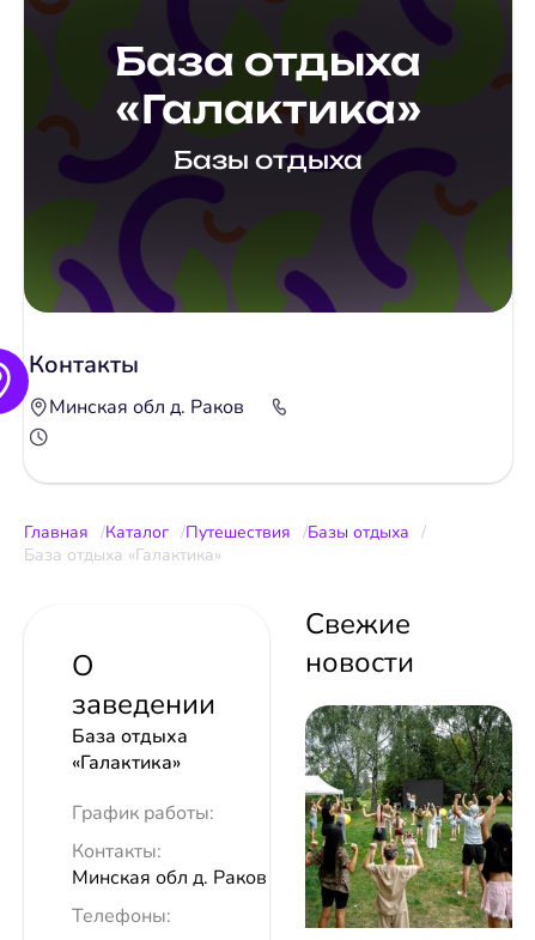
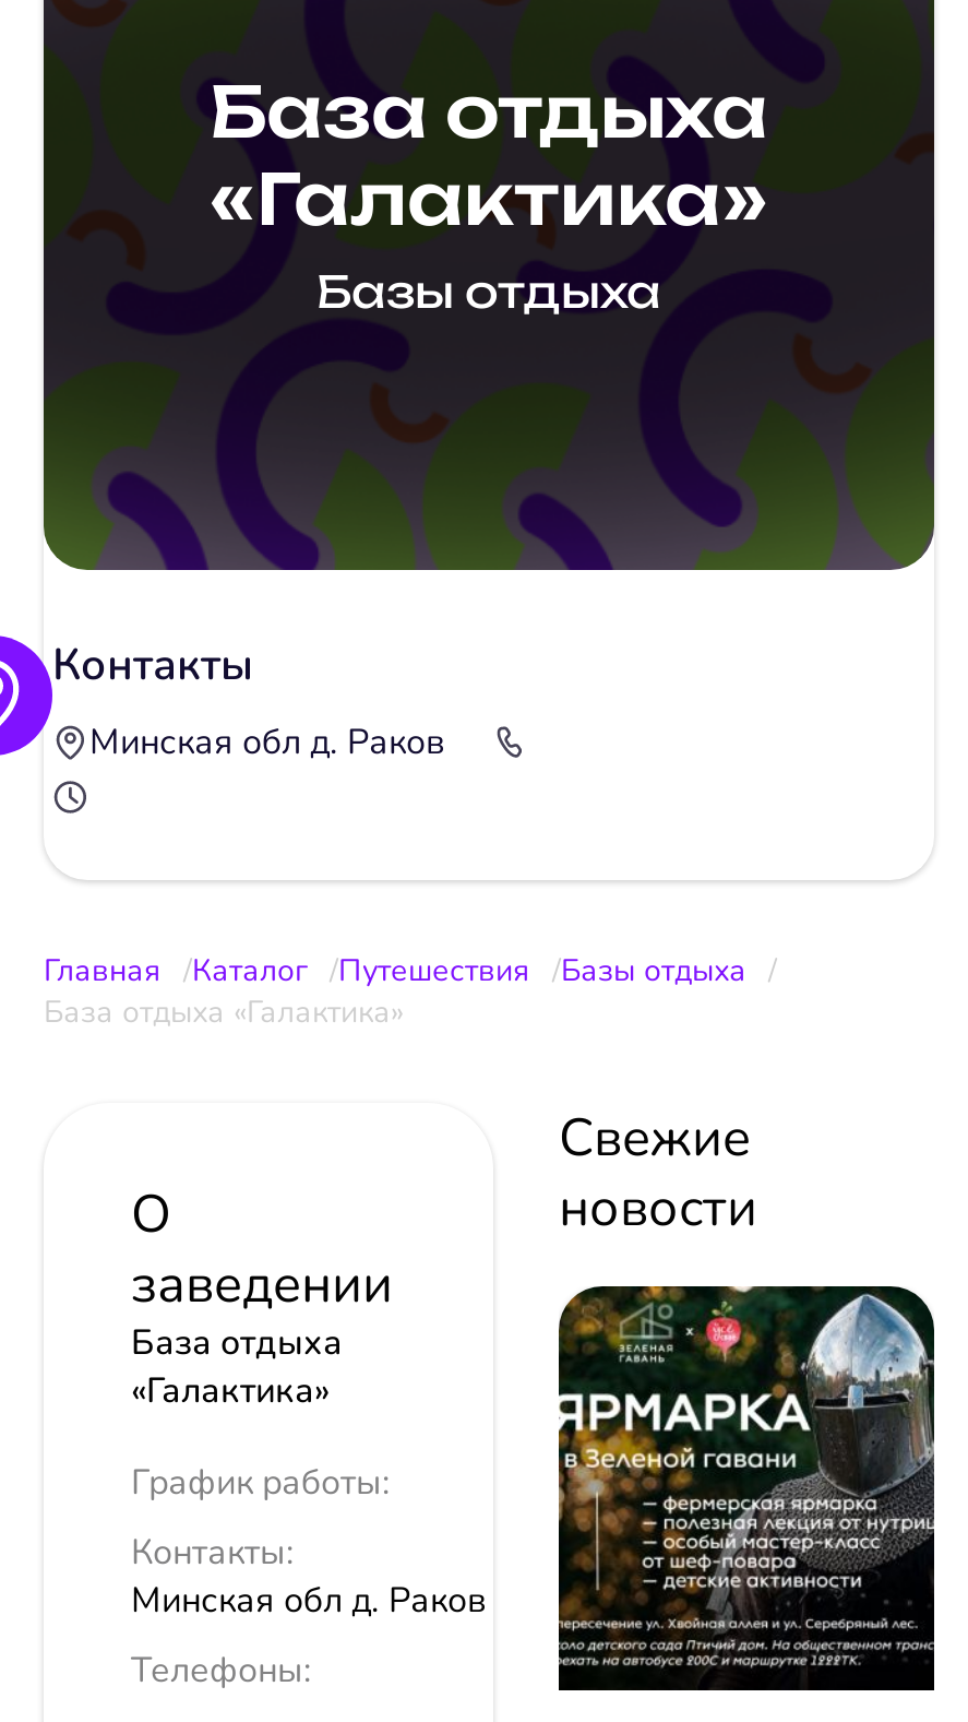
[304,704,513,929] [image] -> [557,1284,936,1693] [image]

